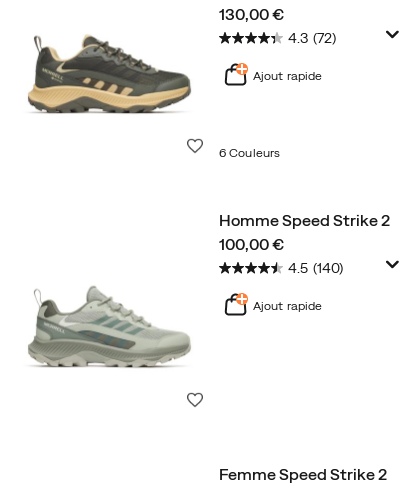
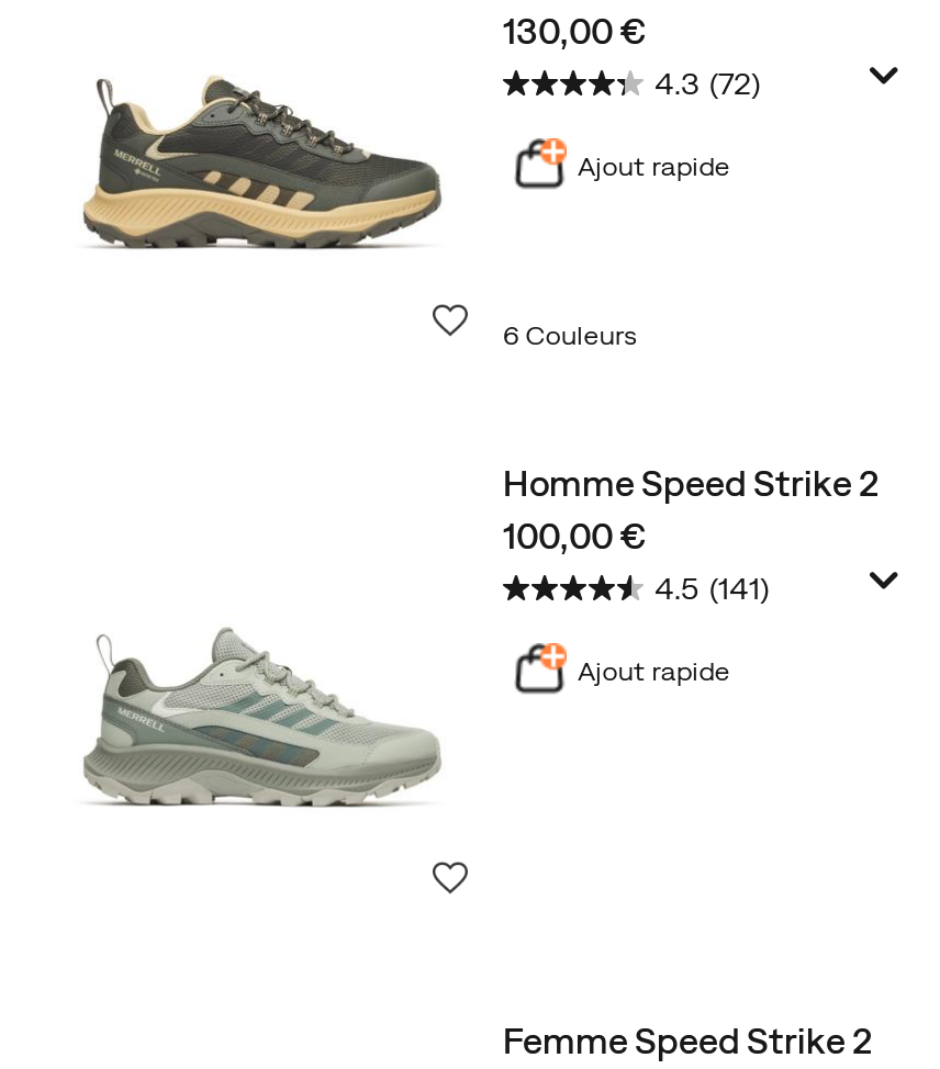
[288,260,343,276] 4.5 (140) -> [654,571,769,606] 4.5 (141)

